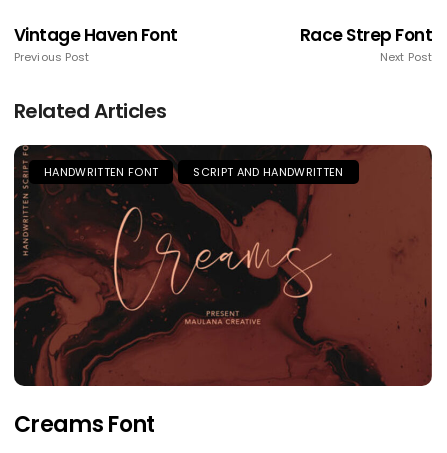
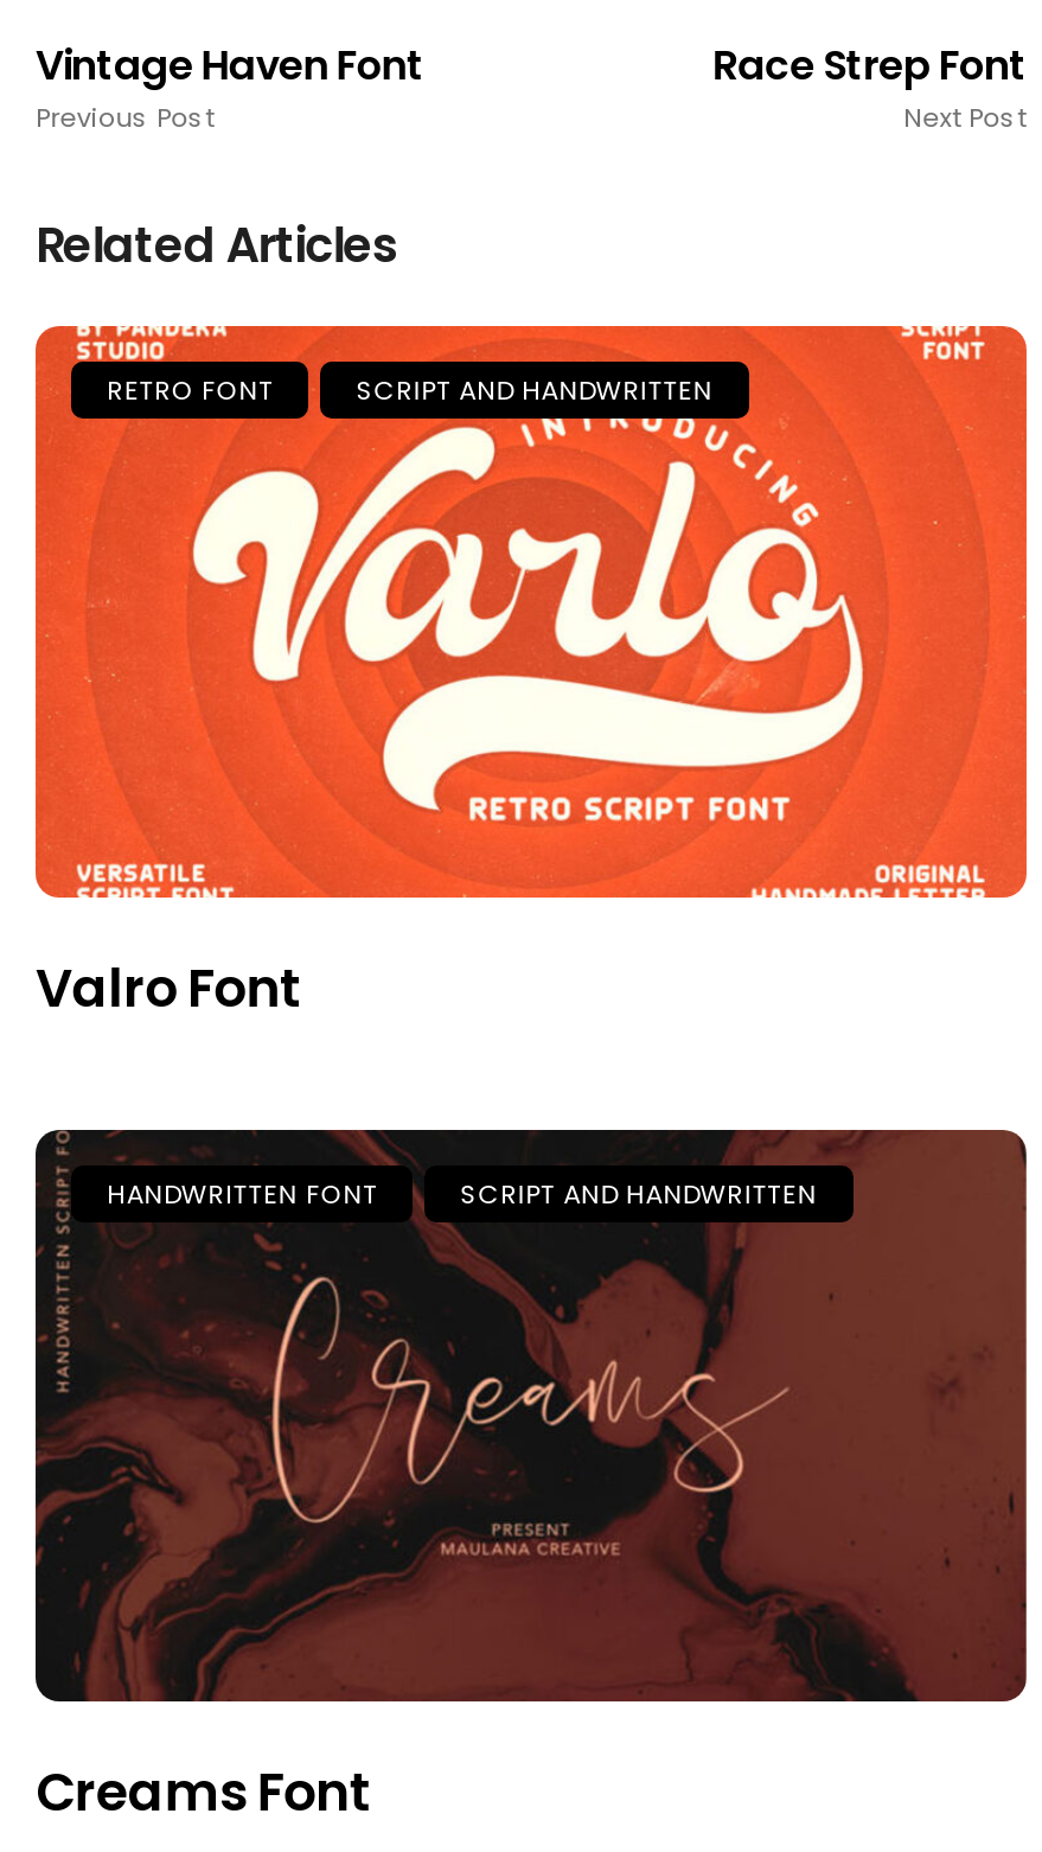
none -> [33,324,1029,900] [image] | RETRO FONT | SCRIPT AND HANDWRITTEN
none -> [36,953,300,1026] Valro Font

